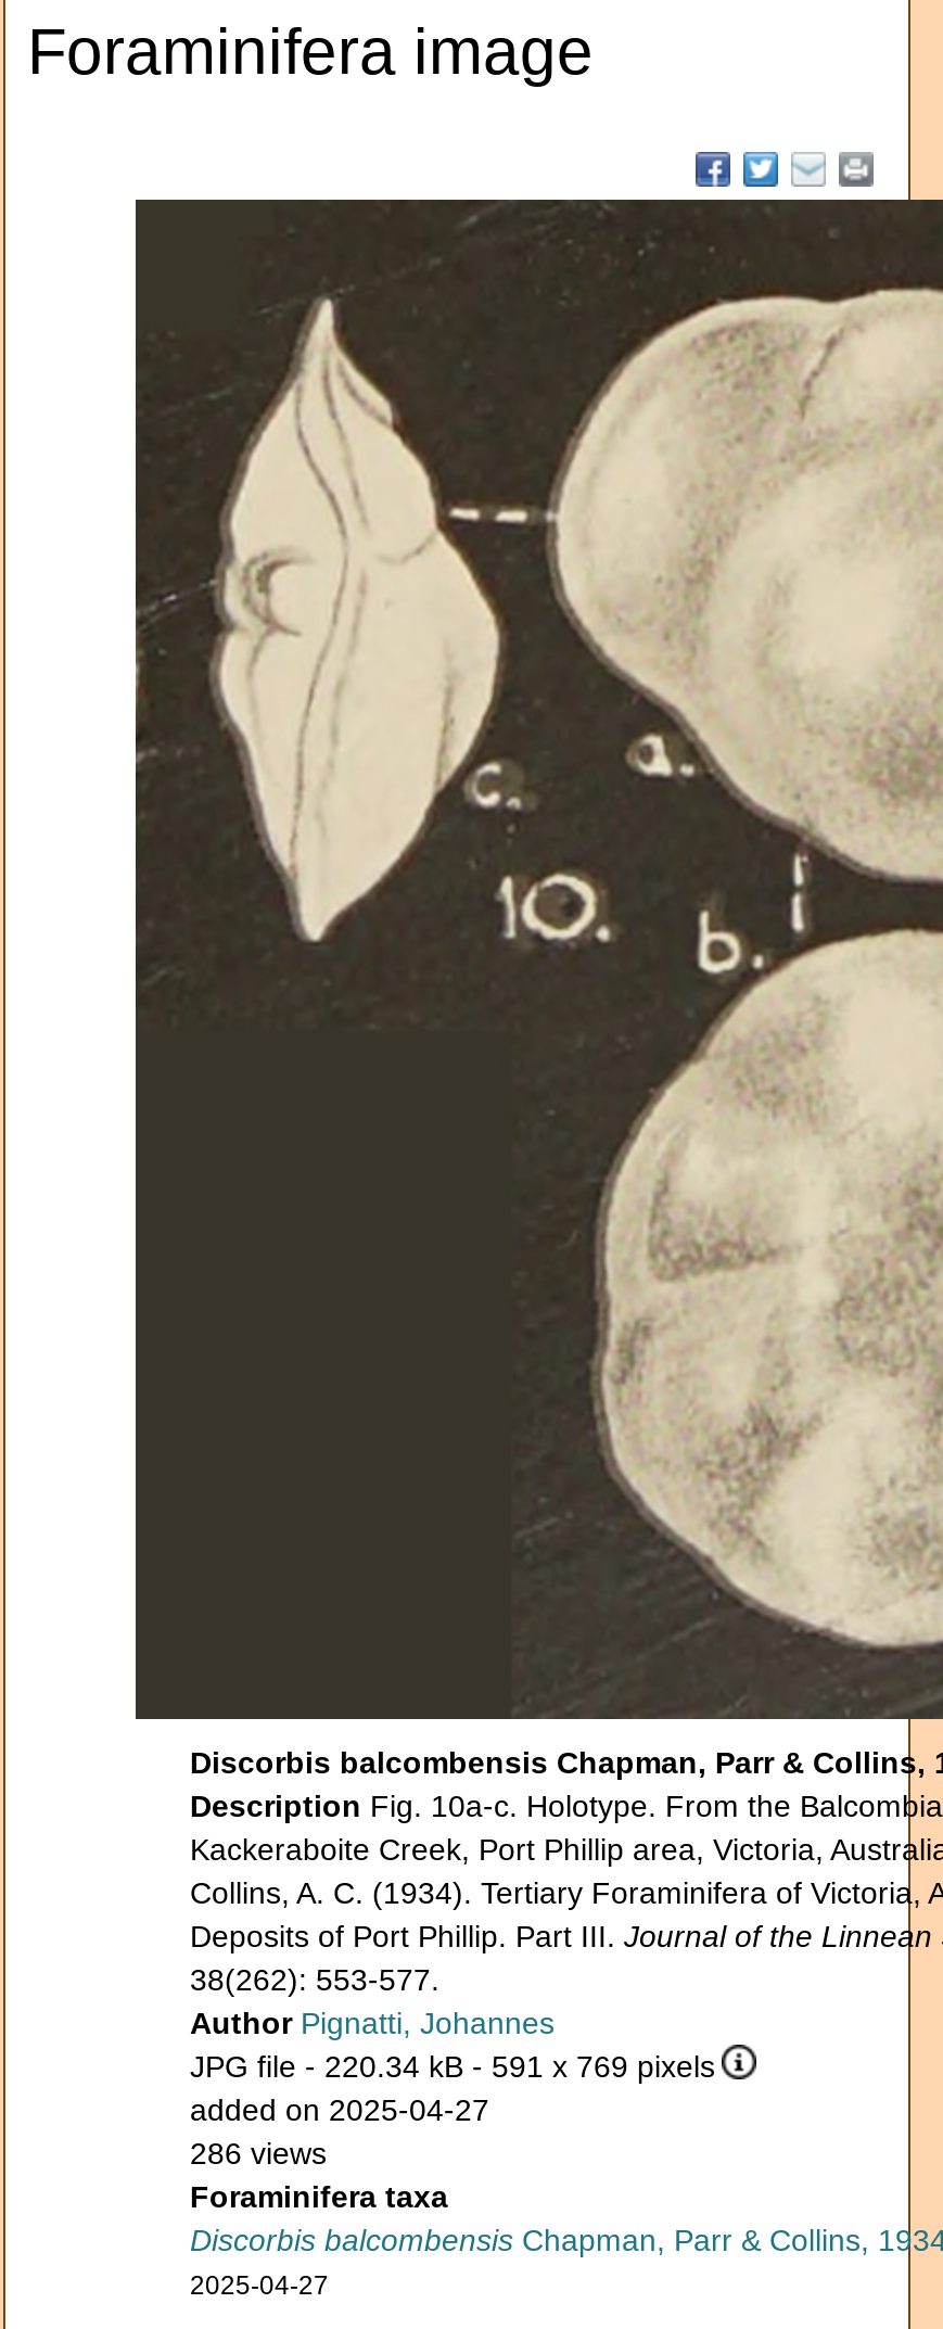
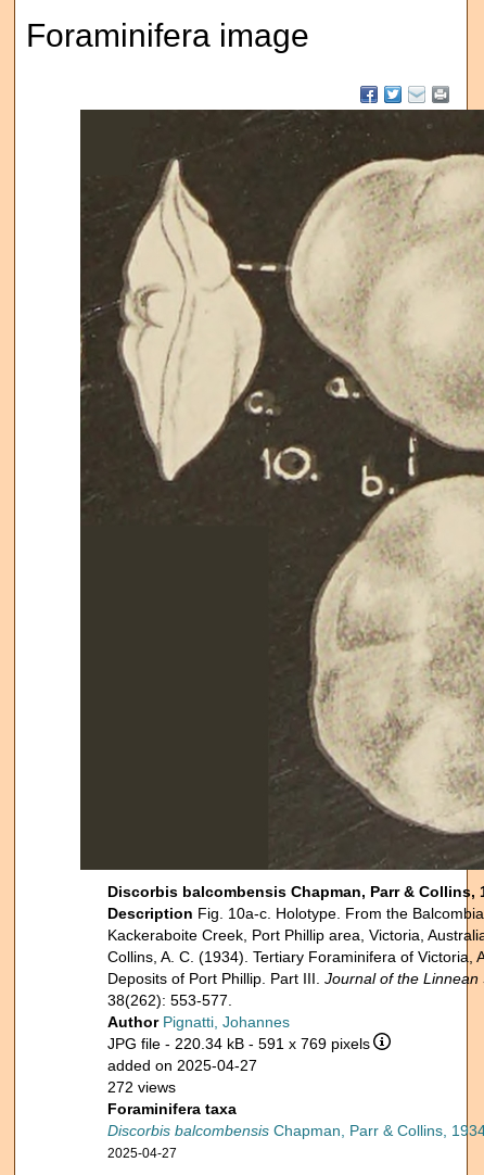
[190,2136,327,2171] 286 views -> [107,1078,176,1096] 272 views

